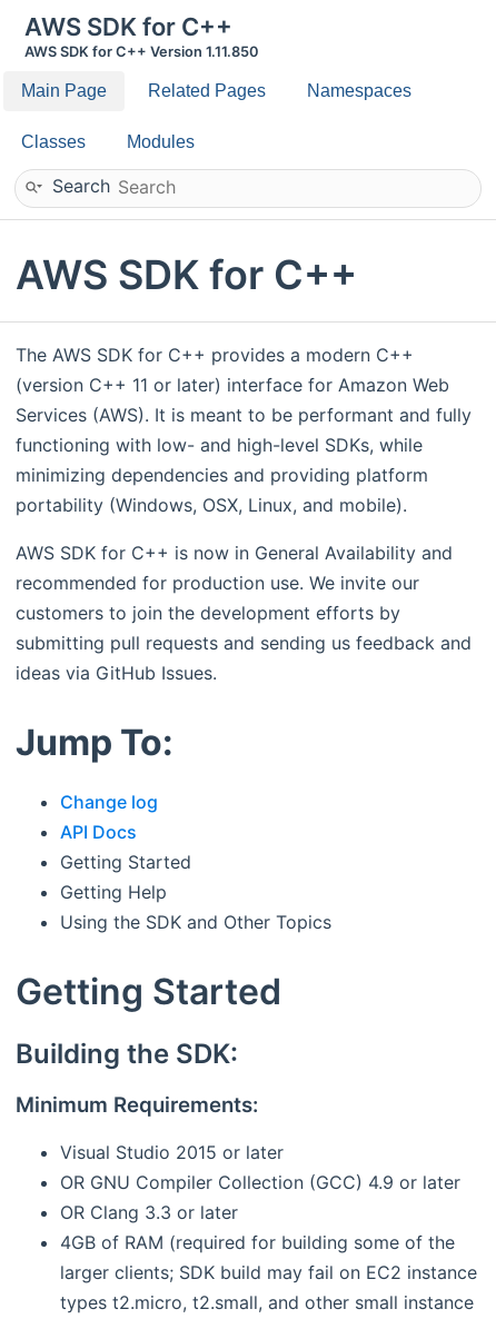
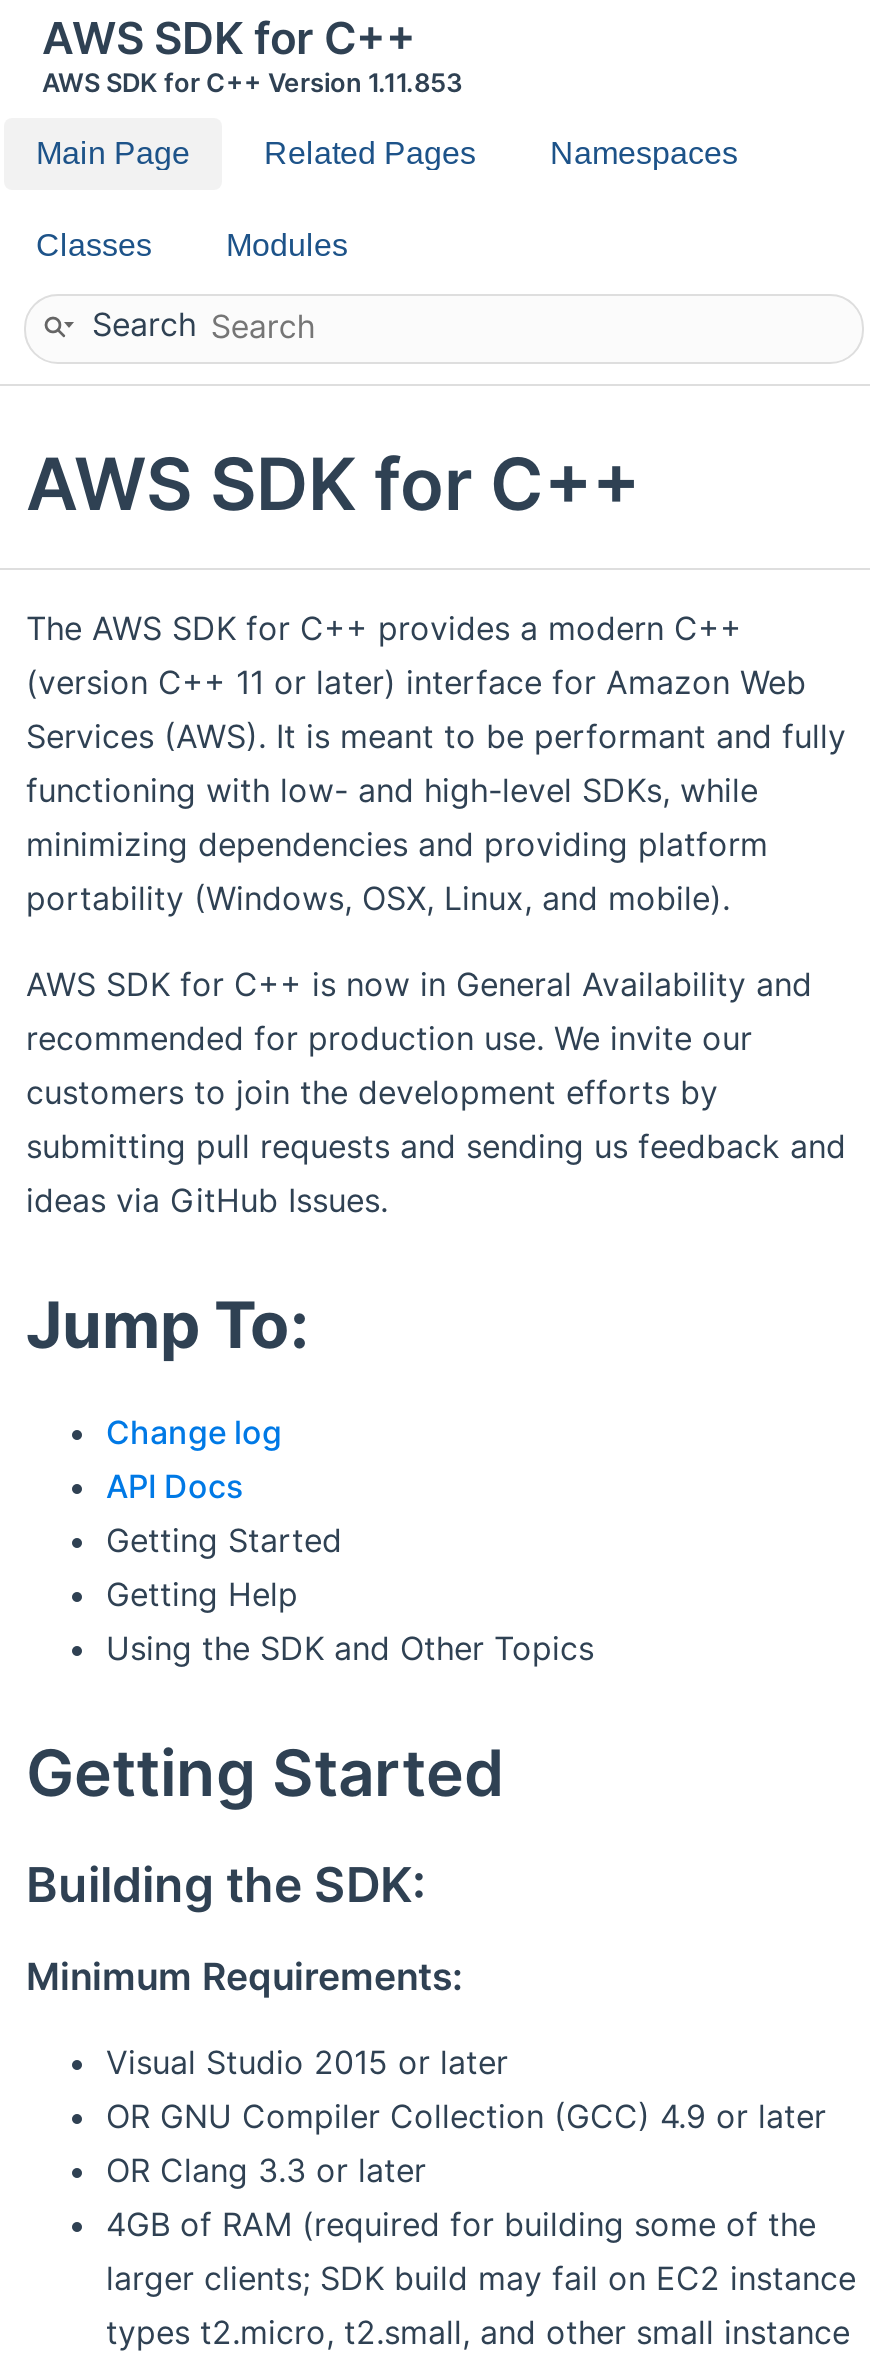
[24,43,259,60] AWS SDK for C++ Version 1.11.850 -> [42,68,462,98] AWS SDK for C++ Version 1.11.853

